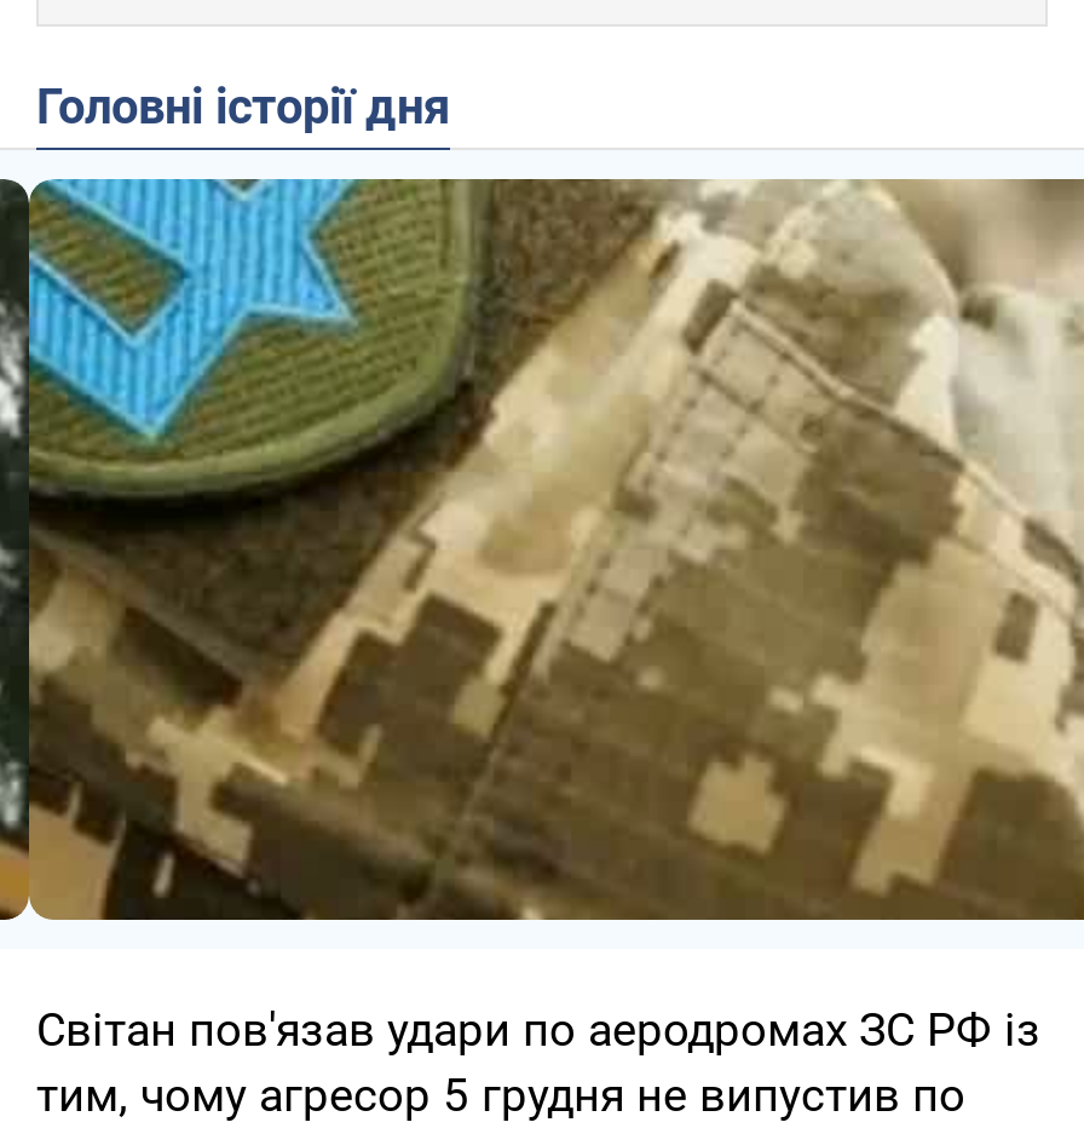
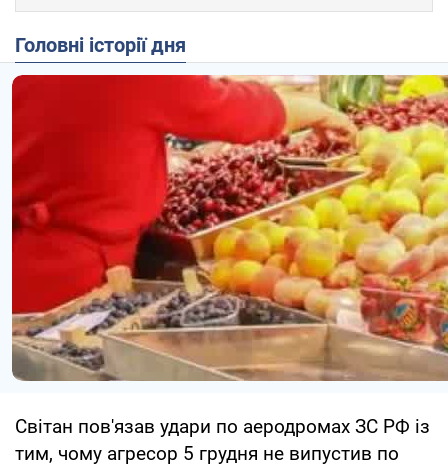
[7,177,1077,922] [image] -> [3,74,445,382] [image]

